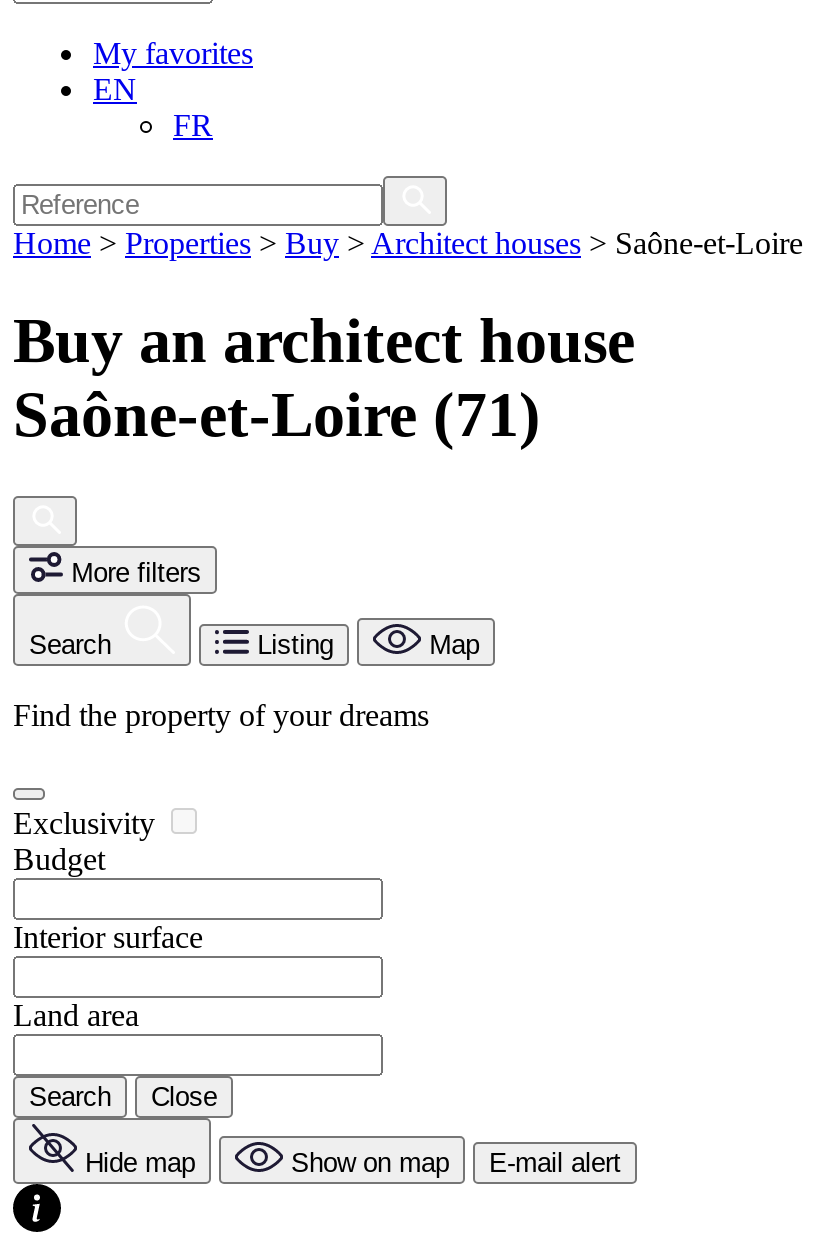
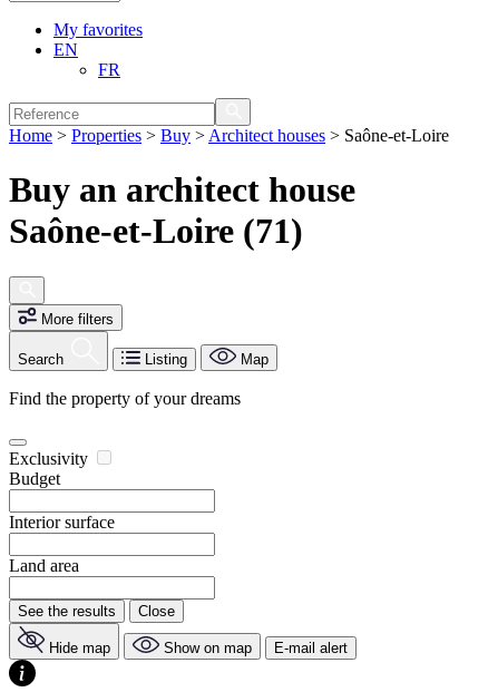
[29,1083,111,1113] Search -> [18,603,116,620] See the results

